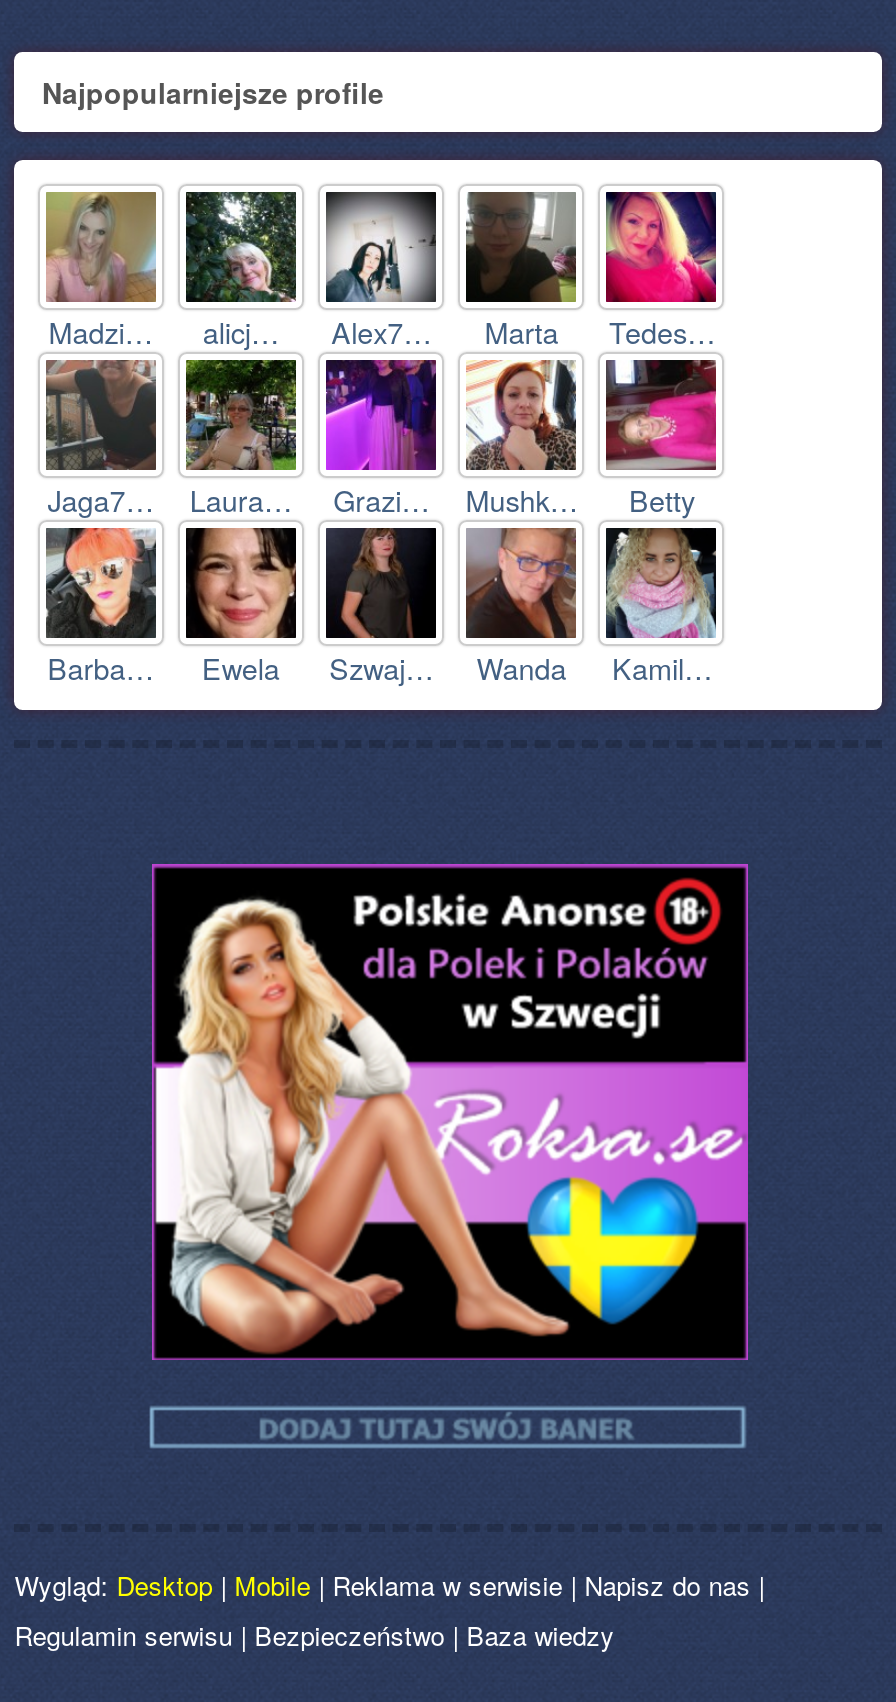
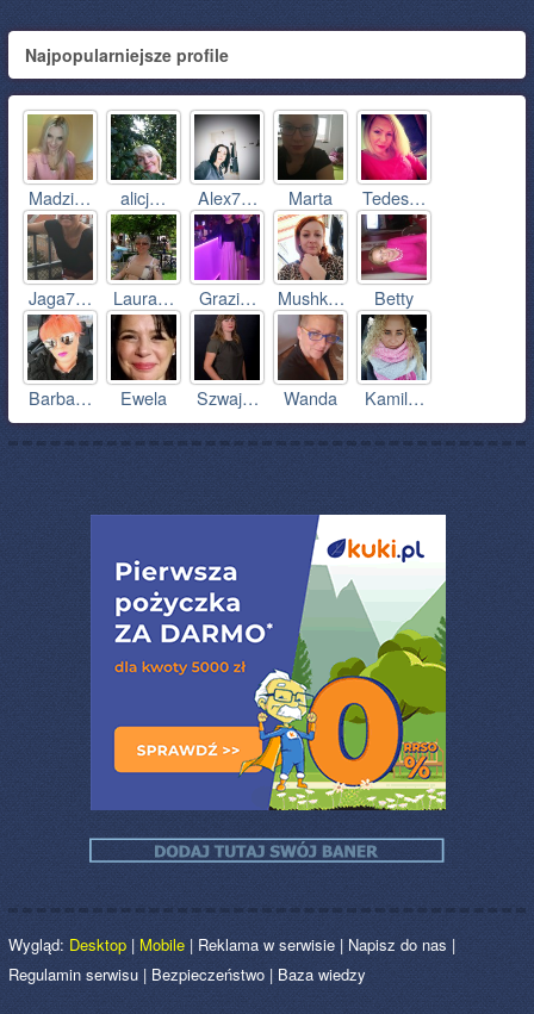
[152,864,750,1360] [image] -> [92,514,447,811] [image]

